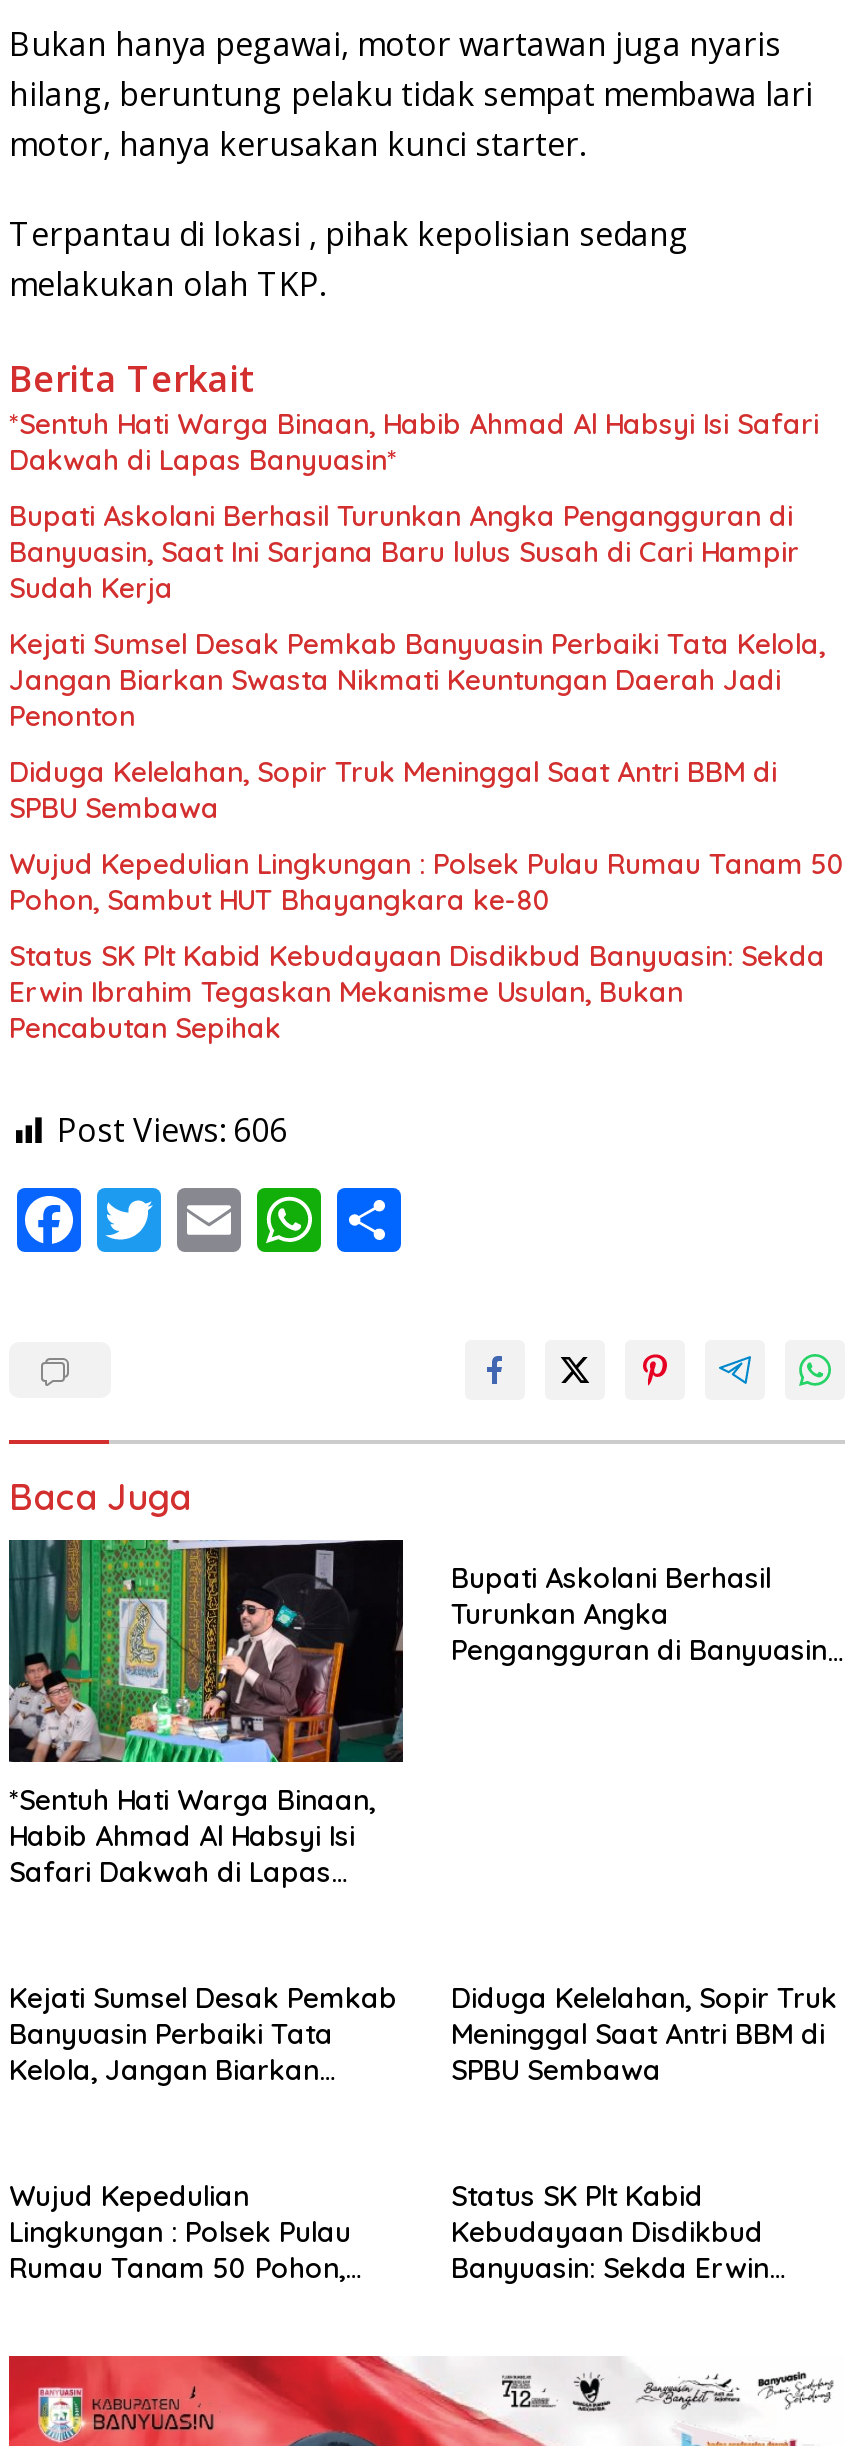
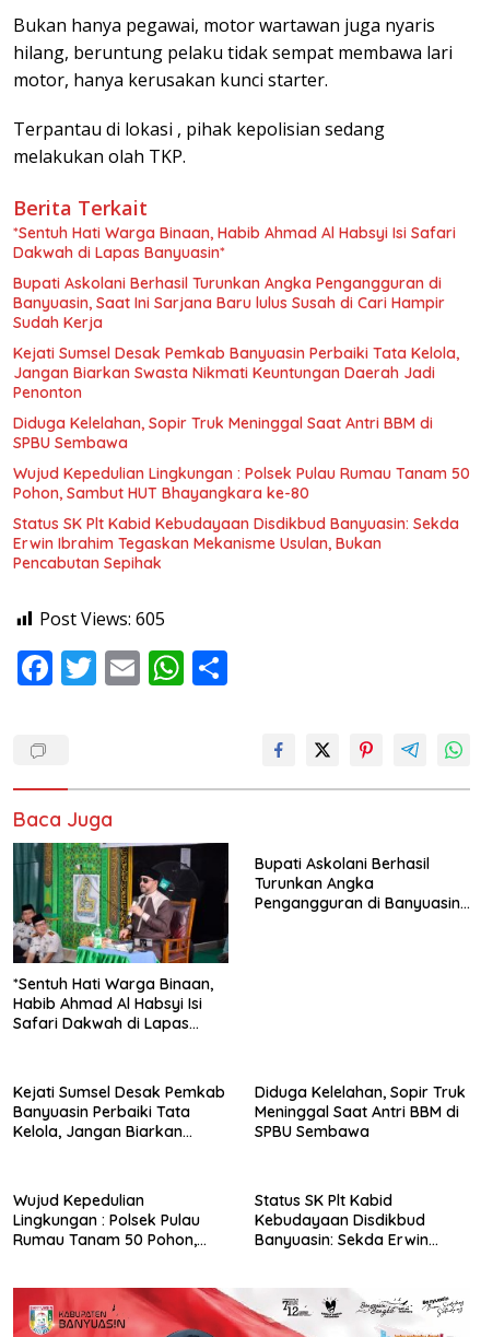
[57,1109,287,1153] Post Views: 606 -> [39,607,165,631] Post Views: 605

